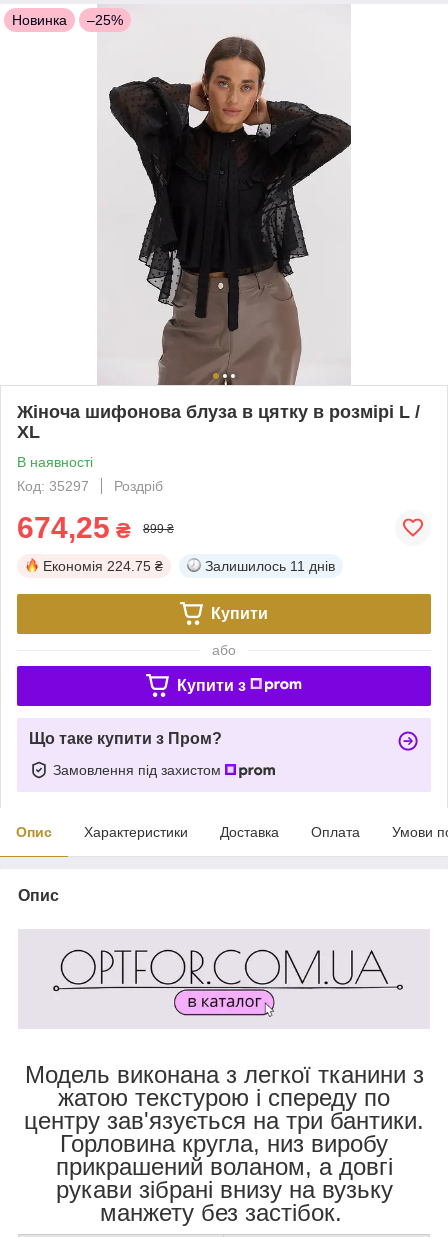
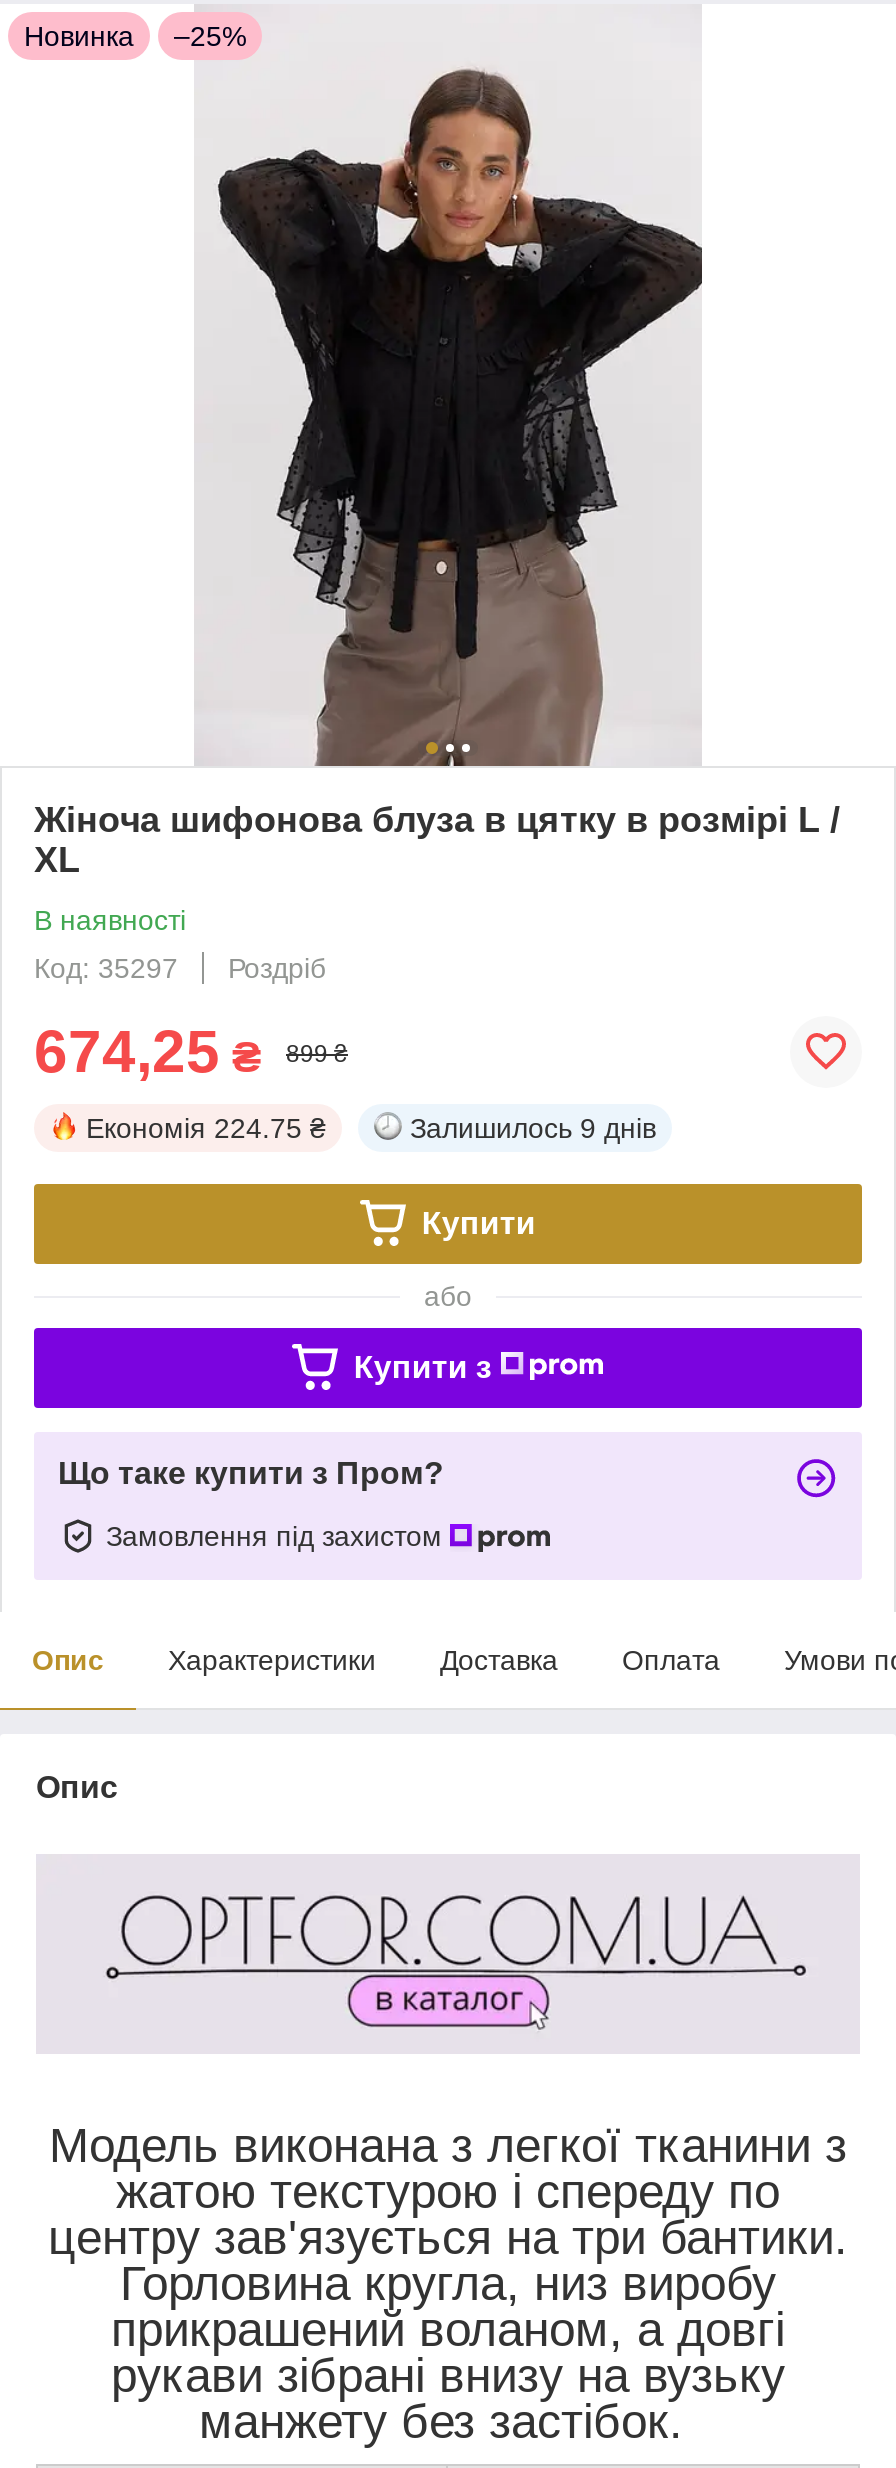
[205,558,335,574] Залишилось 11 днів -> [410,1112,656,1144] Залишилось 9 днів

